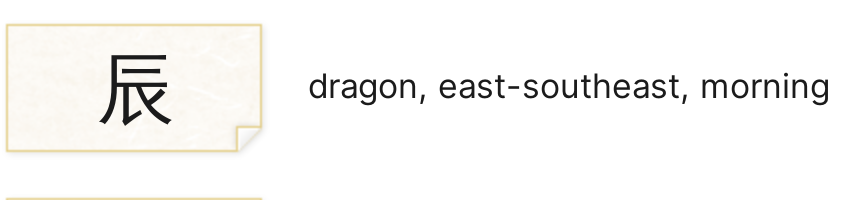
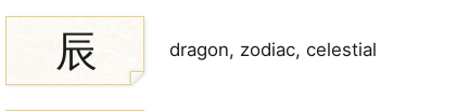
[308,65,830,105] dragon, east-southeast, morning -> [169,38,377,60] dragon, zodiac, celestial

